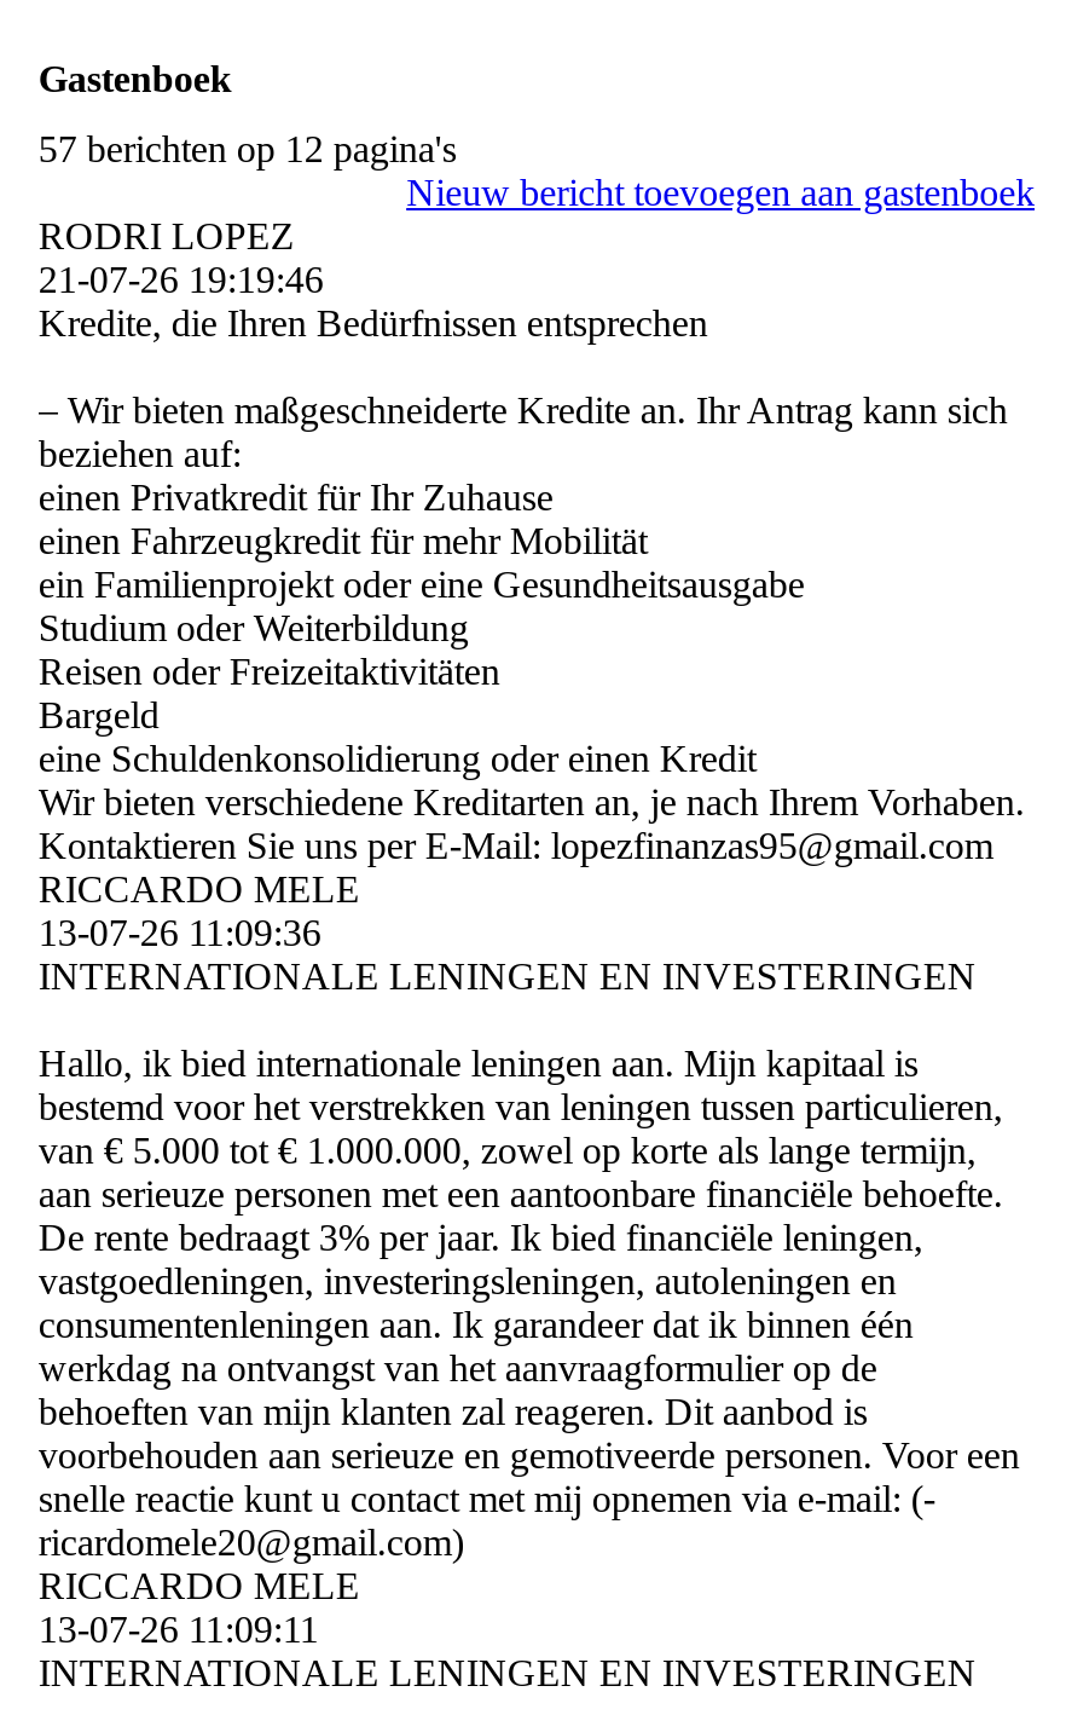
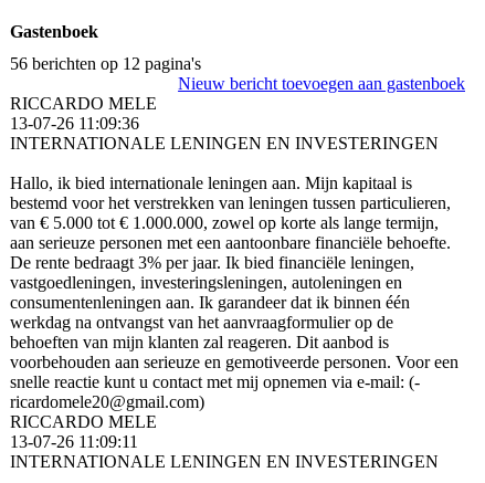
[38,128,457,169] 57 berichten op 12 pagina's -> [10,54,201,73] 56 berichten op 12 pagina's
[38,215,1025,866] RODRI LOPEZ | 21-07-26 19:19:46 | Kredite, die Ihren Bedürfnissen entsprechen | – Wir bieten maßgeschneiderte Kredite an. Ihr Antrag kann sich | beziehen auf: | einen Privatkredit für Ihr Zuhause | einen Fahrzeugkredit für mehr Mobilität | ein Familienprojekt oder eine Gesundheitsausgabe | Studium oder Weiterbildung | Reisen oder Freizeitaktivitäten | Bargeld | eine Schuldenkonsolidierung oder einen Kredit | Wir bieten verschiedene Kreditarten an, je nach Ihrem Vorhaben. | Kontaktieren Sie uns per E-Mail: lopezfinanzas95@gmail.com -> none

